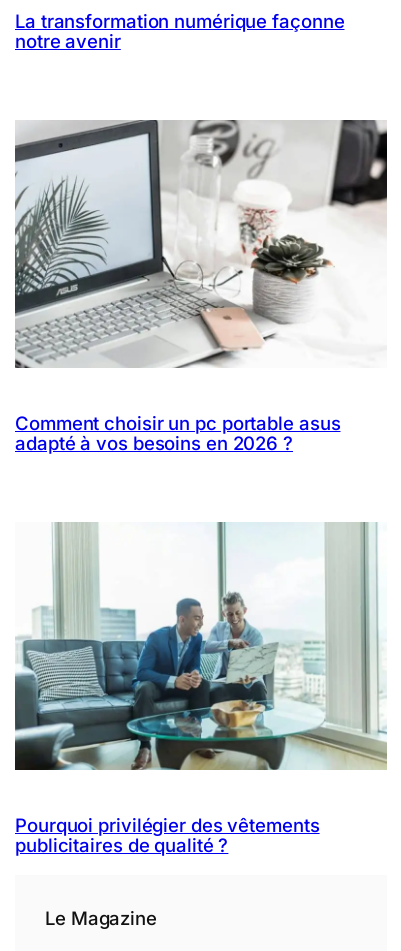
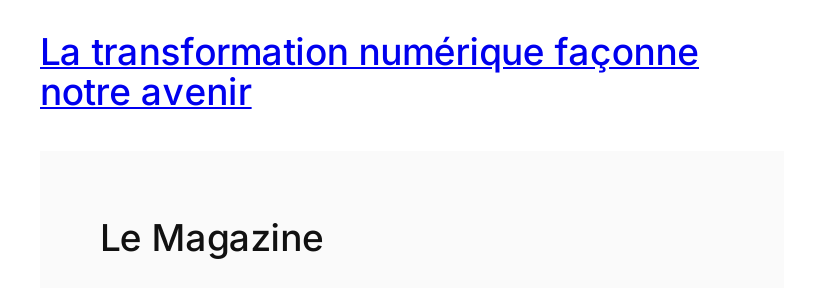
[14,119,388,369] [image] -> none
[15,412,340,454] Comment choisir un pc portable asus | adapté à vos besoins en 2026 ? -> none
[14,521,388,771] [image] -> none
[15,814,320,856] Pourquoi privilégier des vêtements | publicitaires de qualité ? -> none

